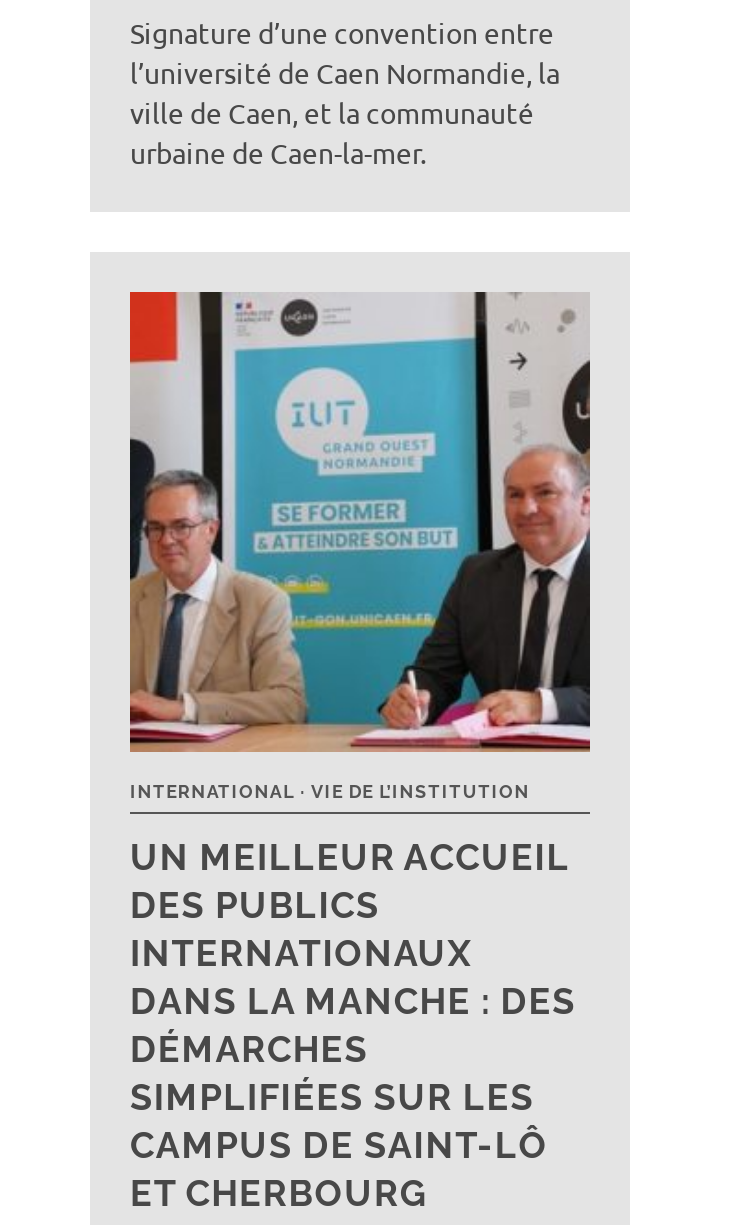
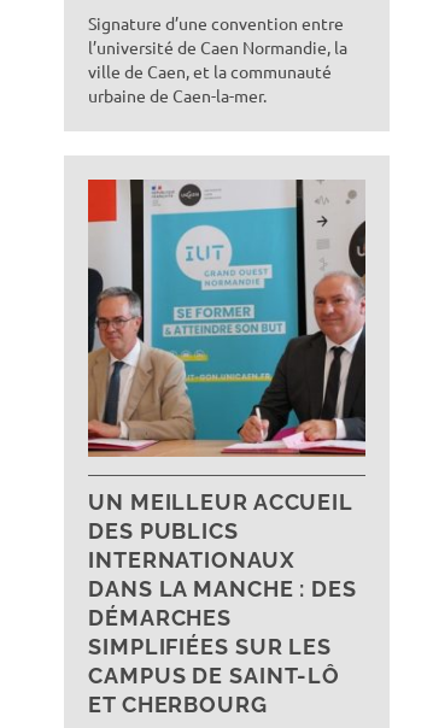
[130,782,530,802] INTERNATIONAL | VIE DE L’INSTITUTION -> none

